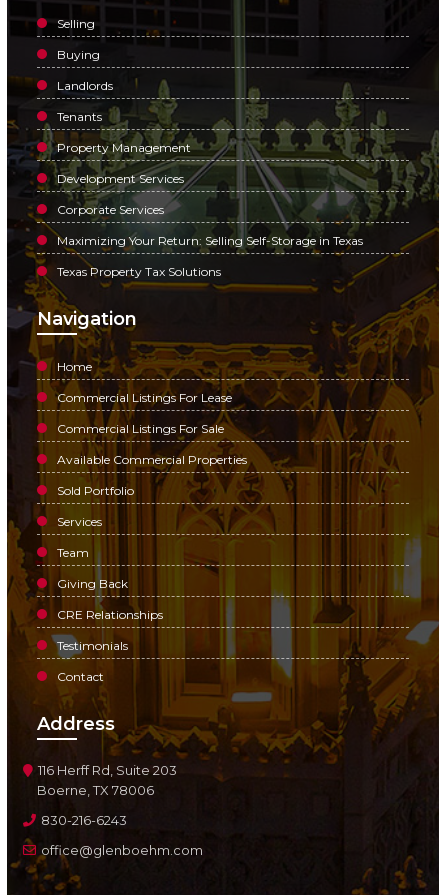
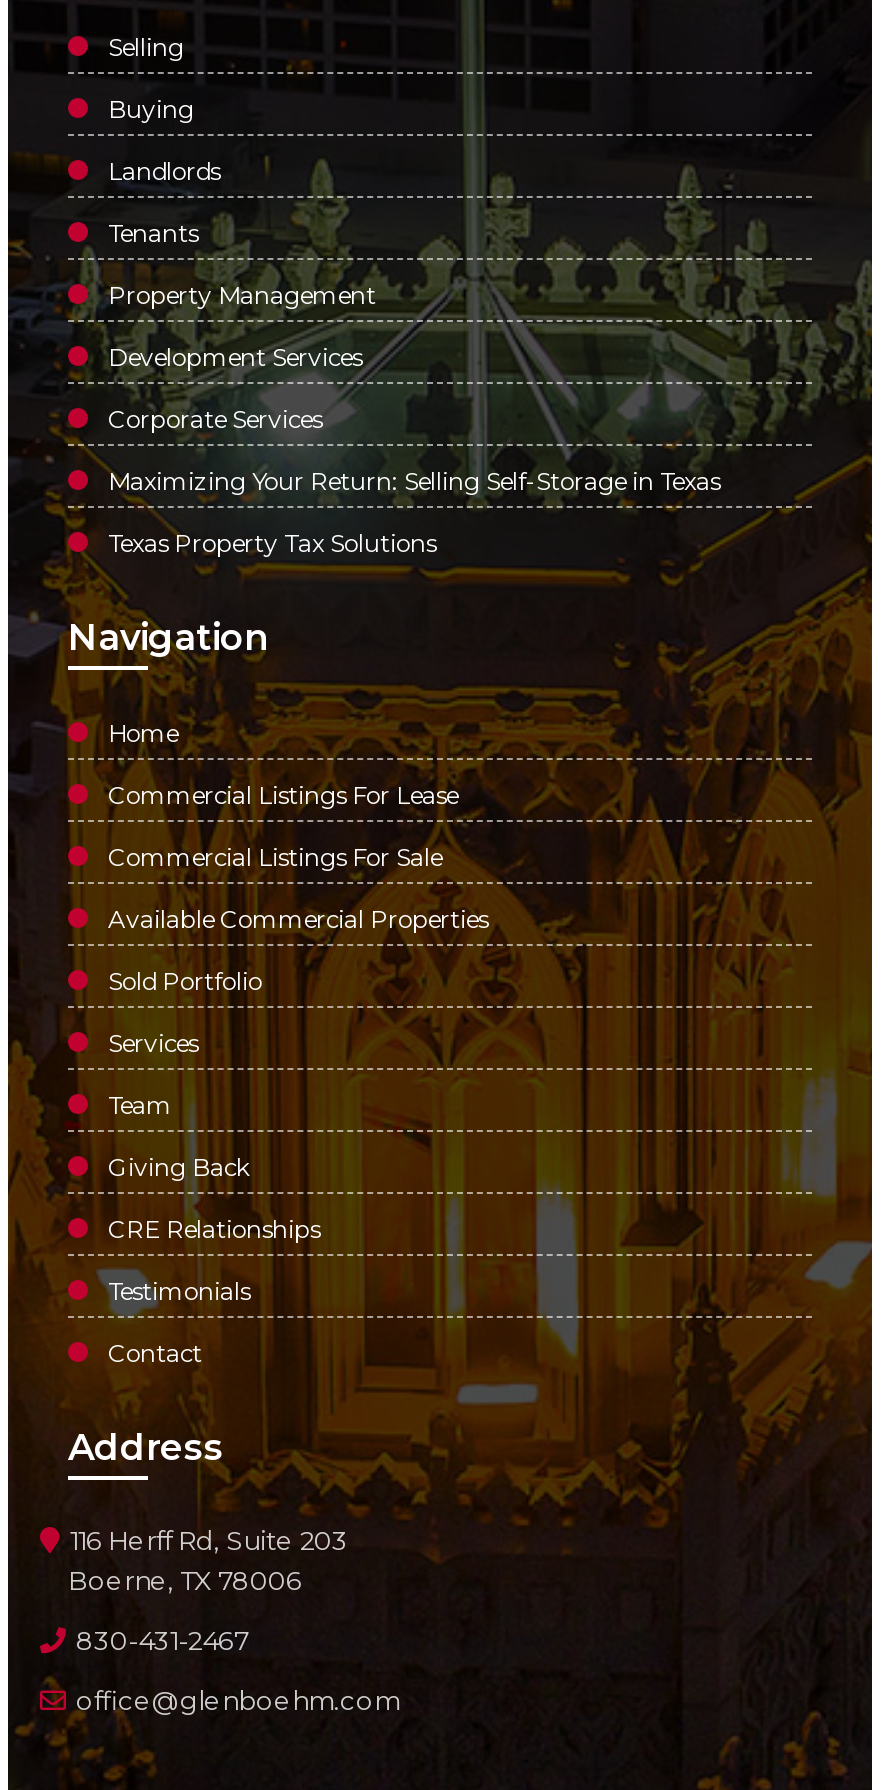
[38,812,127,828] 830-216-6243 -> [70,1623,248,1655] 830-431-2467

